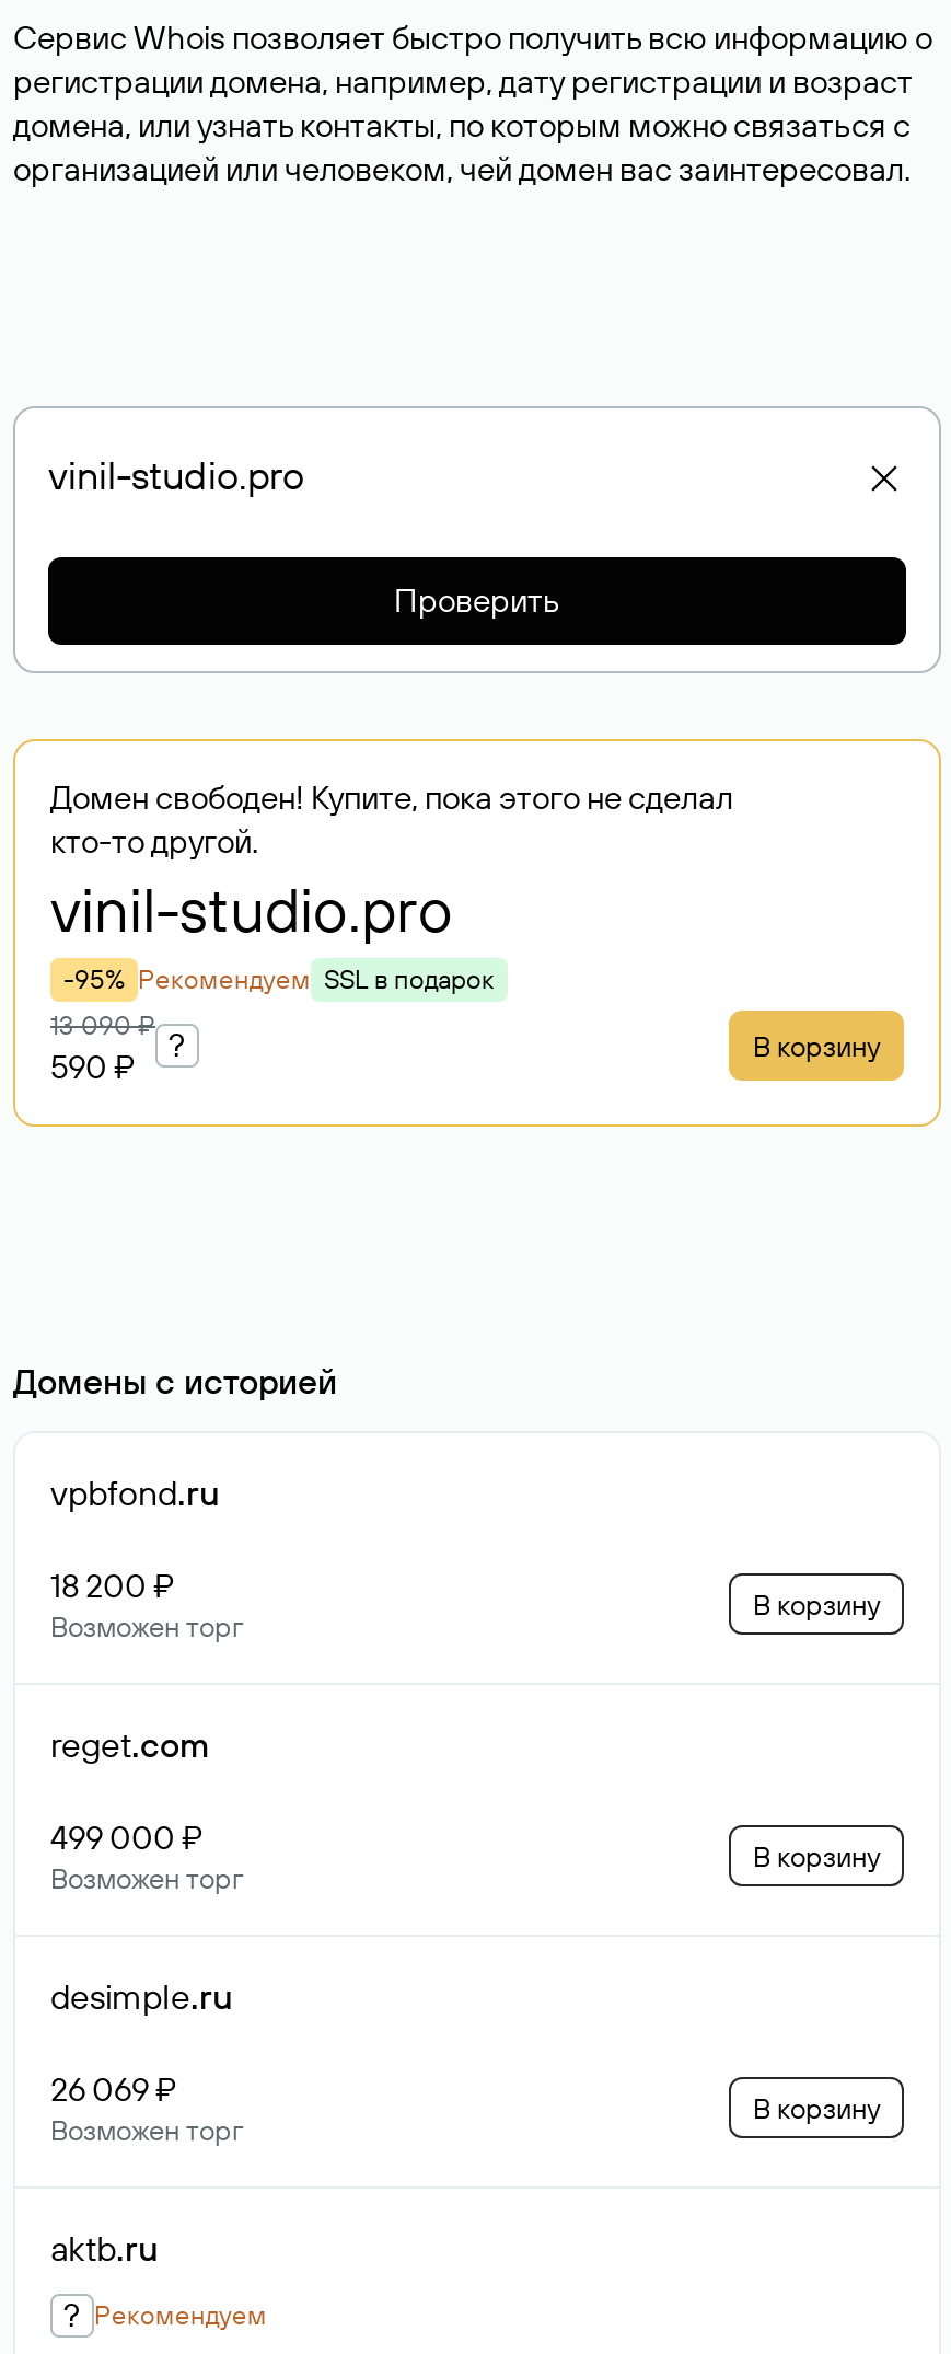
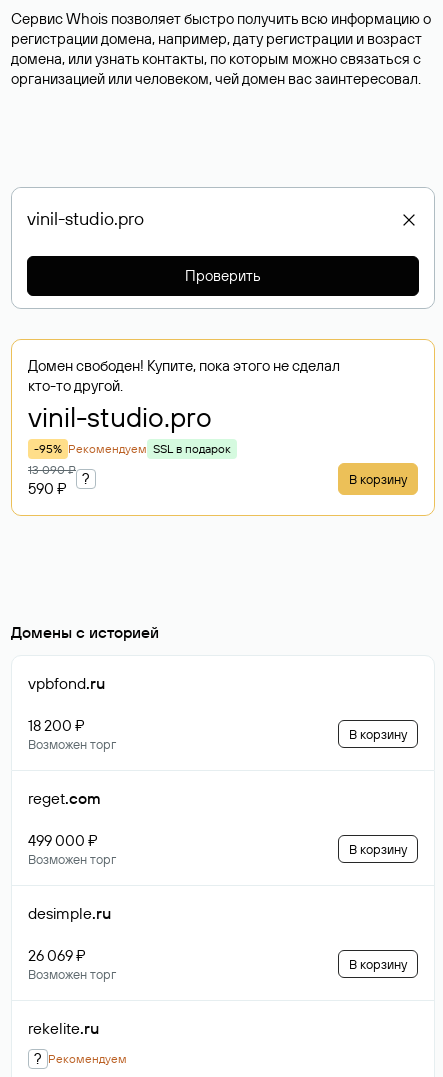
[50,2226,158,2270] aktb.ru -> [28,1018,99,1038] rekelite.ru

